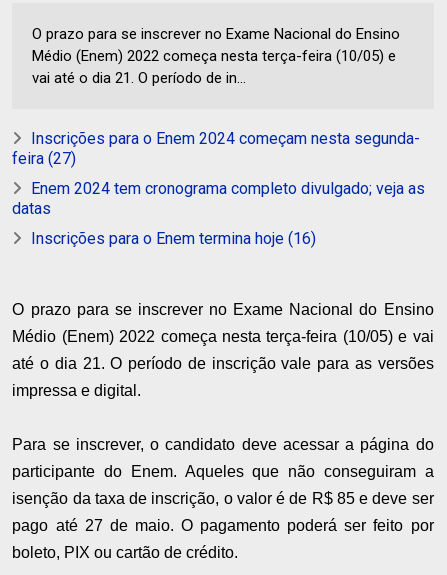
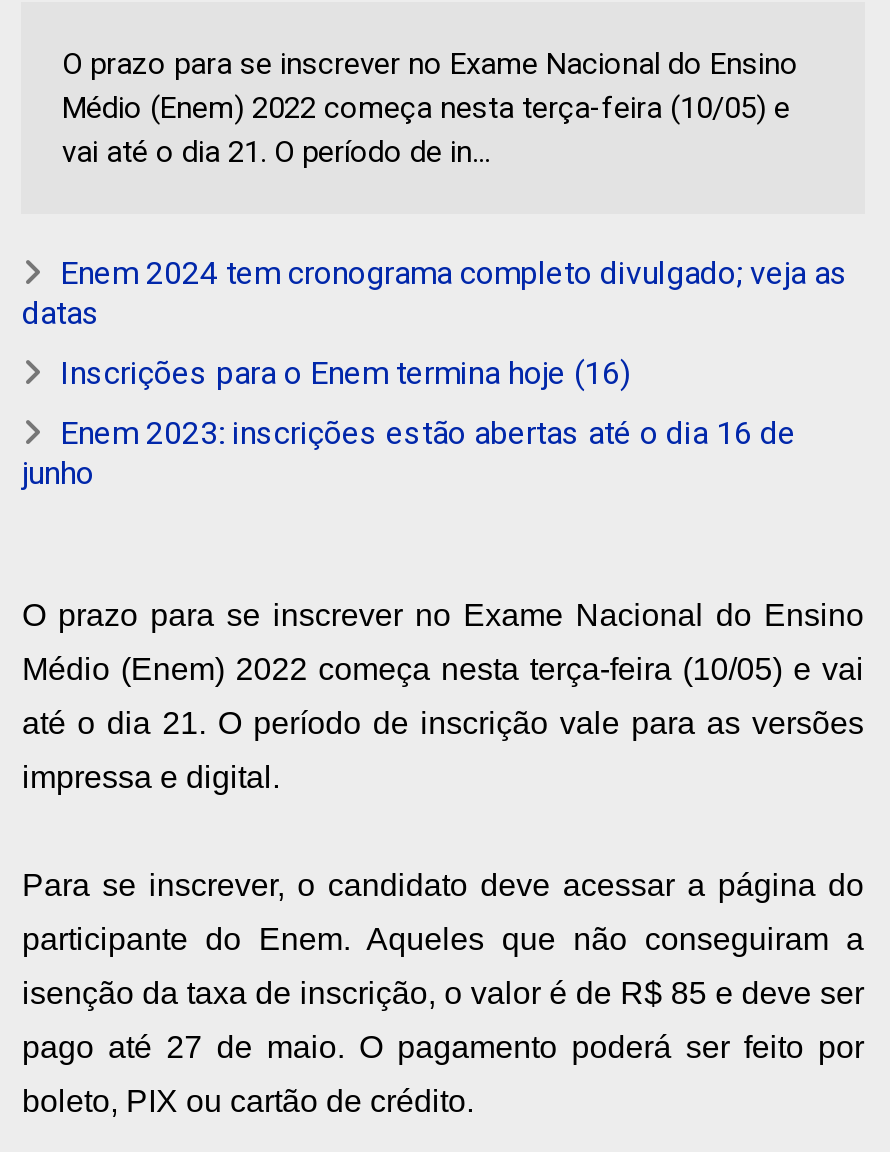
[12,129,420,168] Inscrições para o Enem 2024 começam nesta segunda- | feira (27) -> none
moved [12,179,425,248] -> [22,254,848,392]: Enem 2024 tem cronograma completo divulgado; veja as | datas | Inscrições para o Enem termina hoje (16)
none -> [22,414,796,492] Enem 2023: inscrições estão abertas até o dia 16 de | junho

